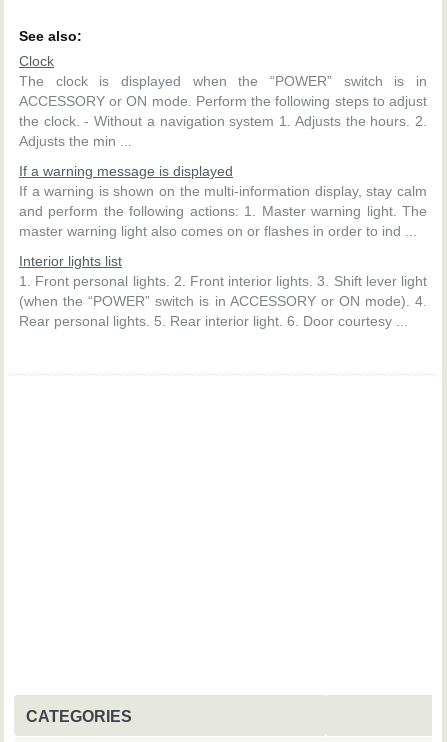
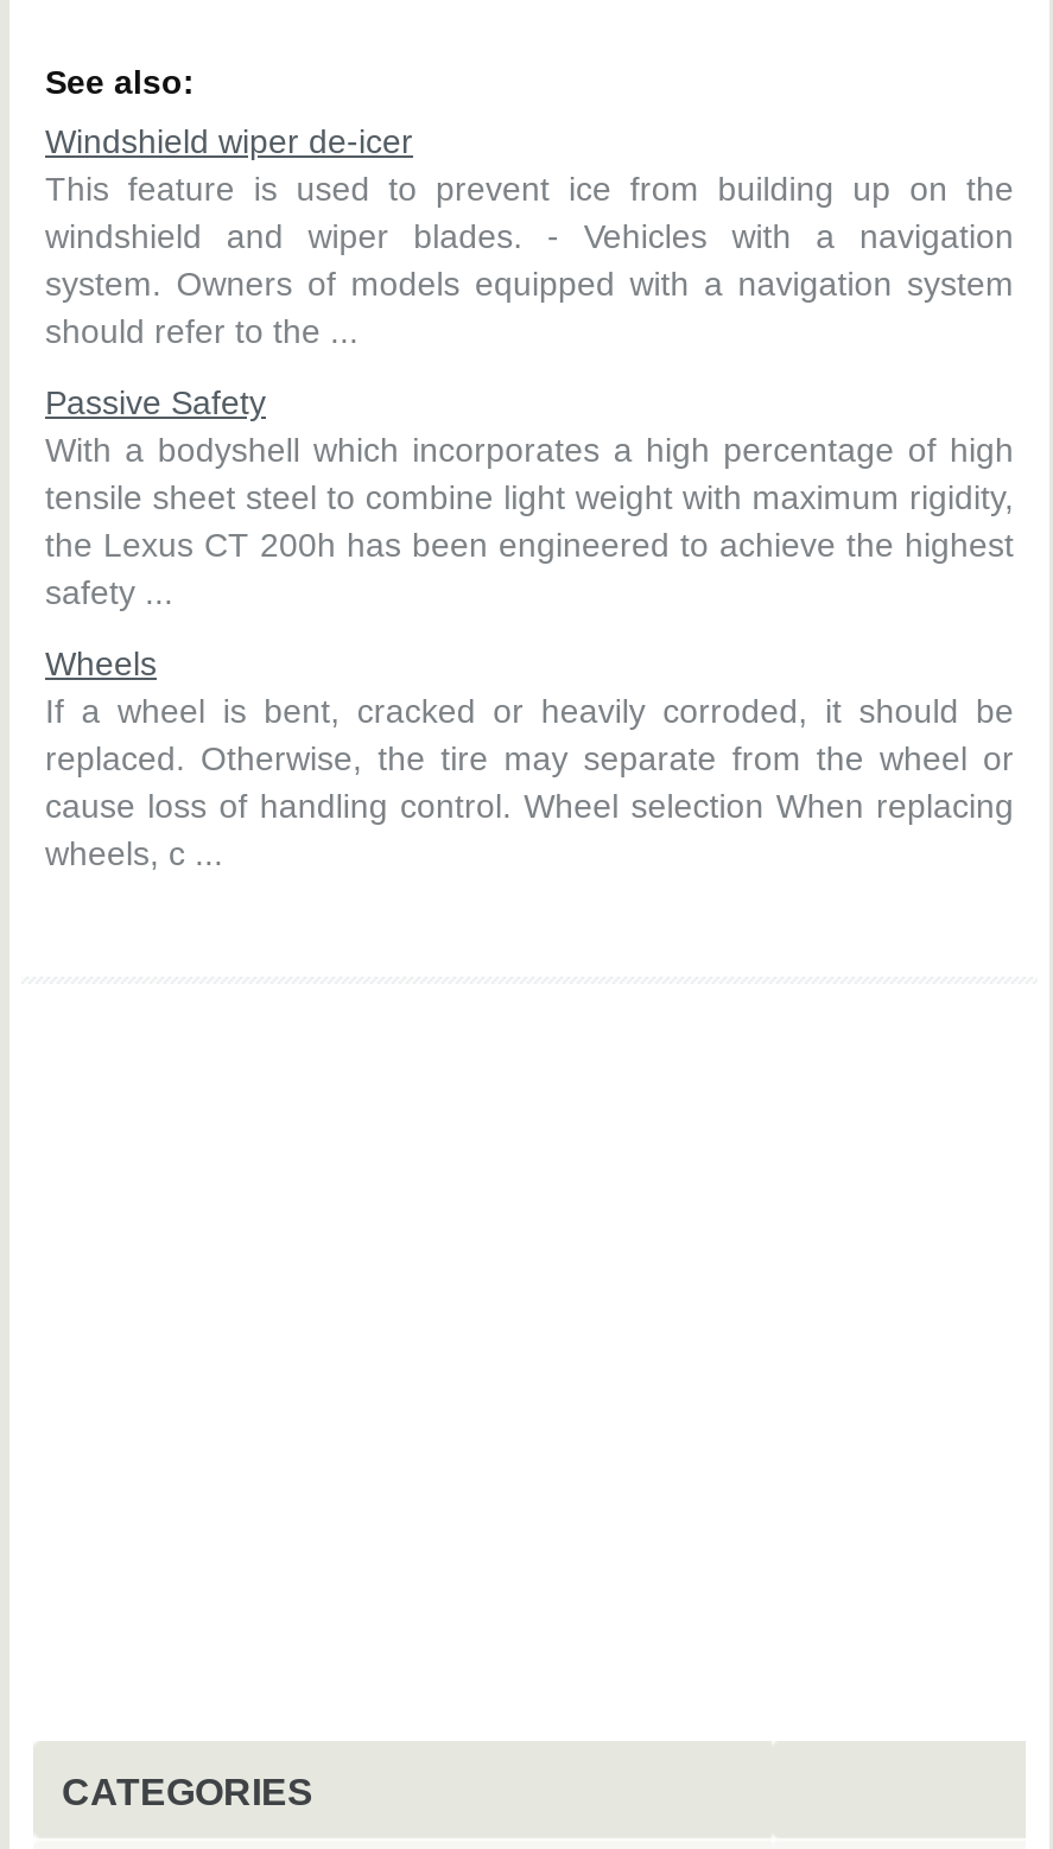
[19,53,427,149] Clock | The clock is displayed when the “POWER” switch is in | ACCESSORY or ON mode. Perform the following steps to adjust | the clock. - Without a navigation system 1. Adjusts the hours. 2. | Adjusts the min ... -> [45,121,1014,349] Windshield wiper de-icer | This feature is used to prevent ice from building up on the | windshield and wiper blades. - Vehicles with a navigation | system. Owners of models equipped with a navigation system | should refer to the ...
[19,163,427,239] If a warning message is displayed | If a warning is shown on the multi-information display, stay calm | and perform the following actions: 1. Master warning light. The | master warning light also comes on or flashes in order to ind ... -> [45,382,1014,610] Passive Safety | With a bodyshell which incorporates a high percentage of high | tensile sheet steel to combine light weight with maximum rigidity, | the Lexus CT 200h has been engineered to achieve the highest | safety ...
[19,253,427,329] Interior lights list | 1. Front personal lights. 2. Front interior lights. 3. Shift lever light | (when the “POWER” switch is in ACCESSORY or ON mode). 4. | Rear personal lights. 5. Rear interior light. 6. Door courtesy ... -> [45,643,1014,871] Wheels | If a wheel is bent, cracked or heavily corroded, it should be | replaced. Otherwise, the tire may separate from the wheel or | cause loss of handling control. Wheel selection When replacing | wheels, c ...

